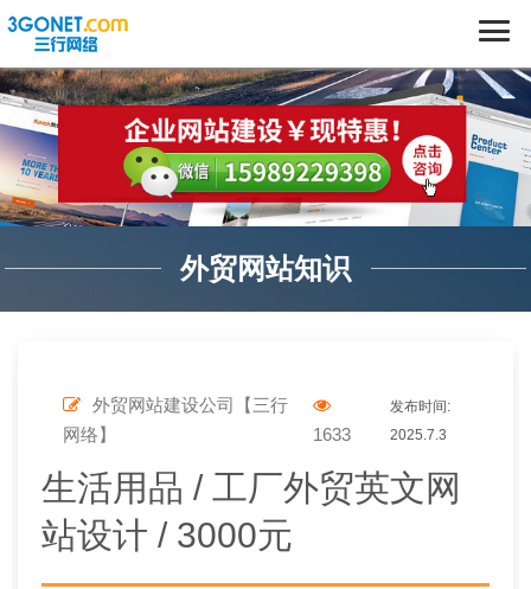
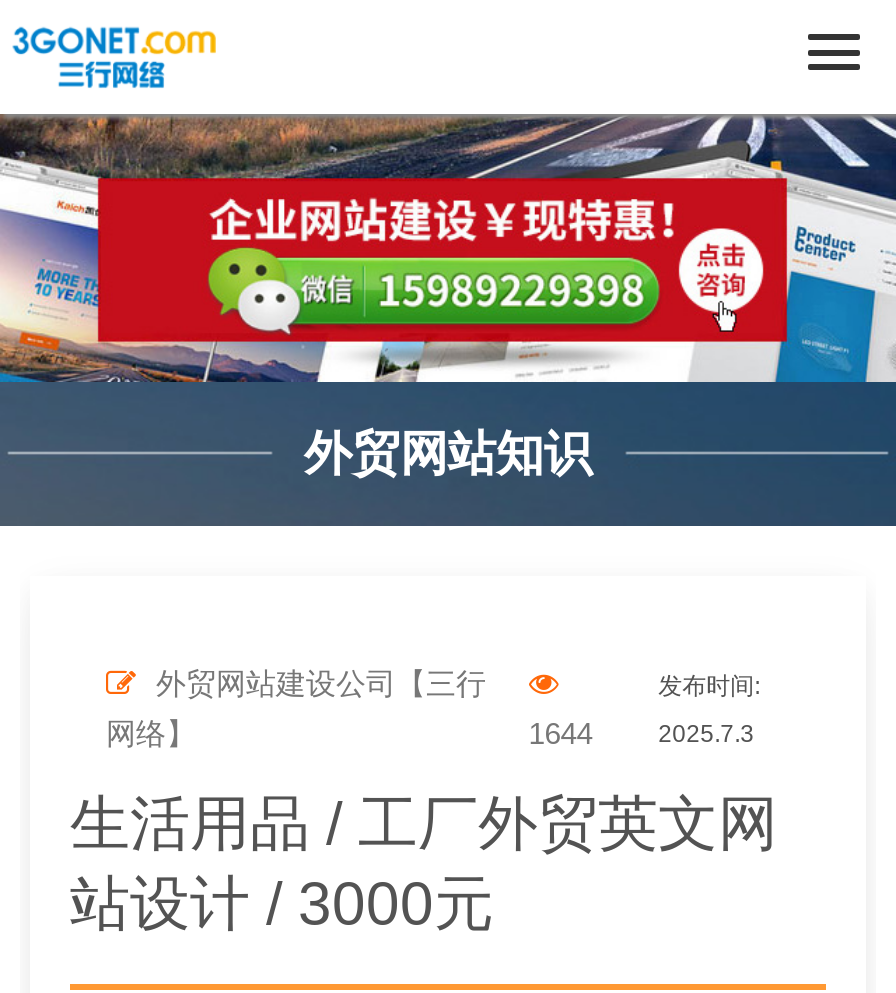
[313,425,351,445] 1633 -> [528,717,592,751] 1644

